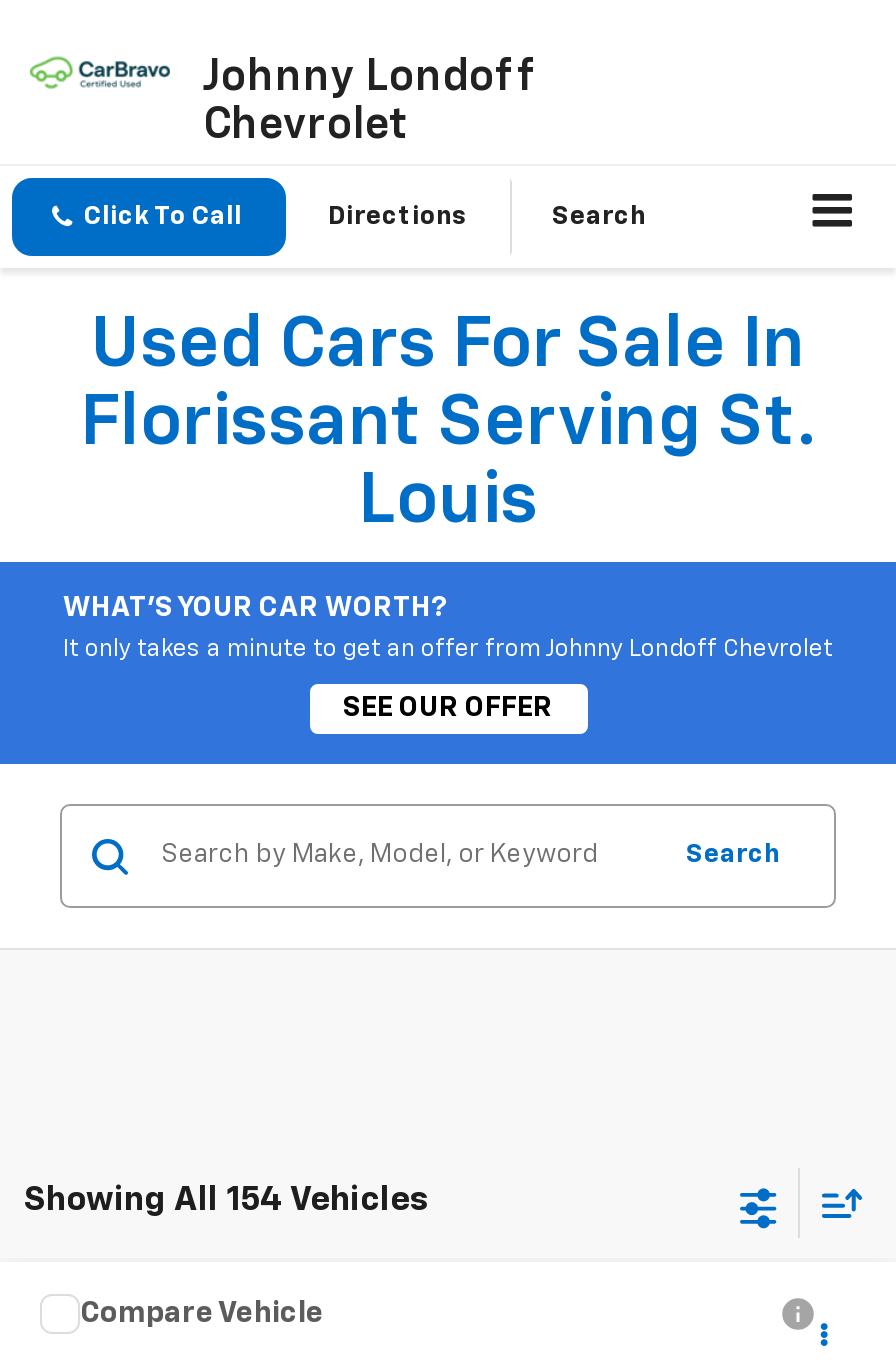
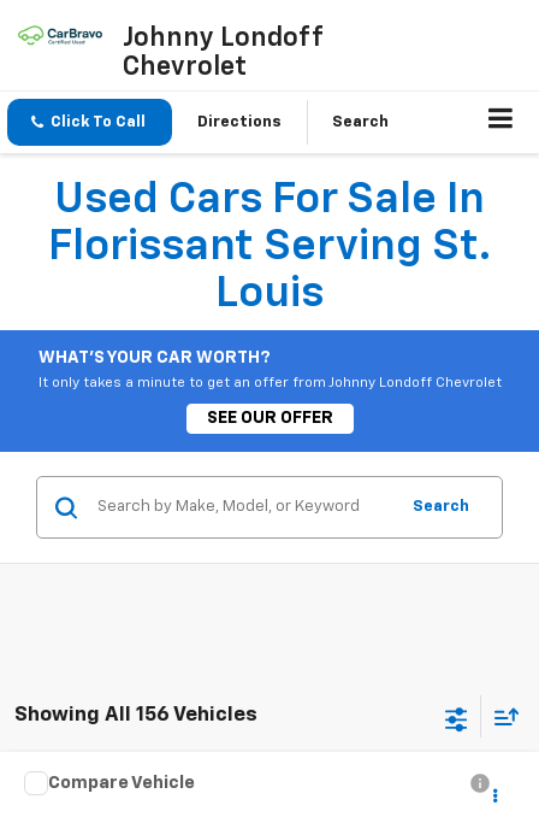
[24,1184,430,1218] Showing All 154 Vehicles -> [14,705,257,726] Showing All 156 Vehicles

